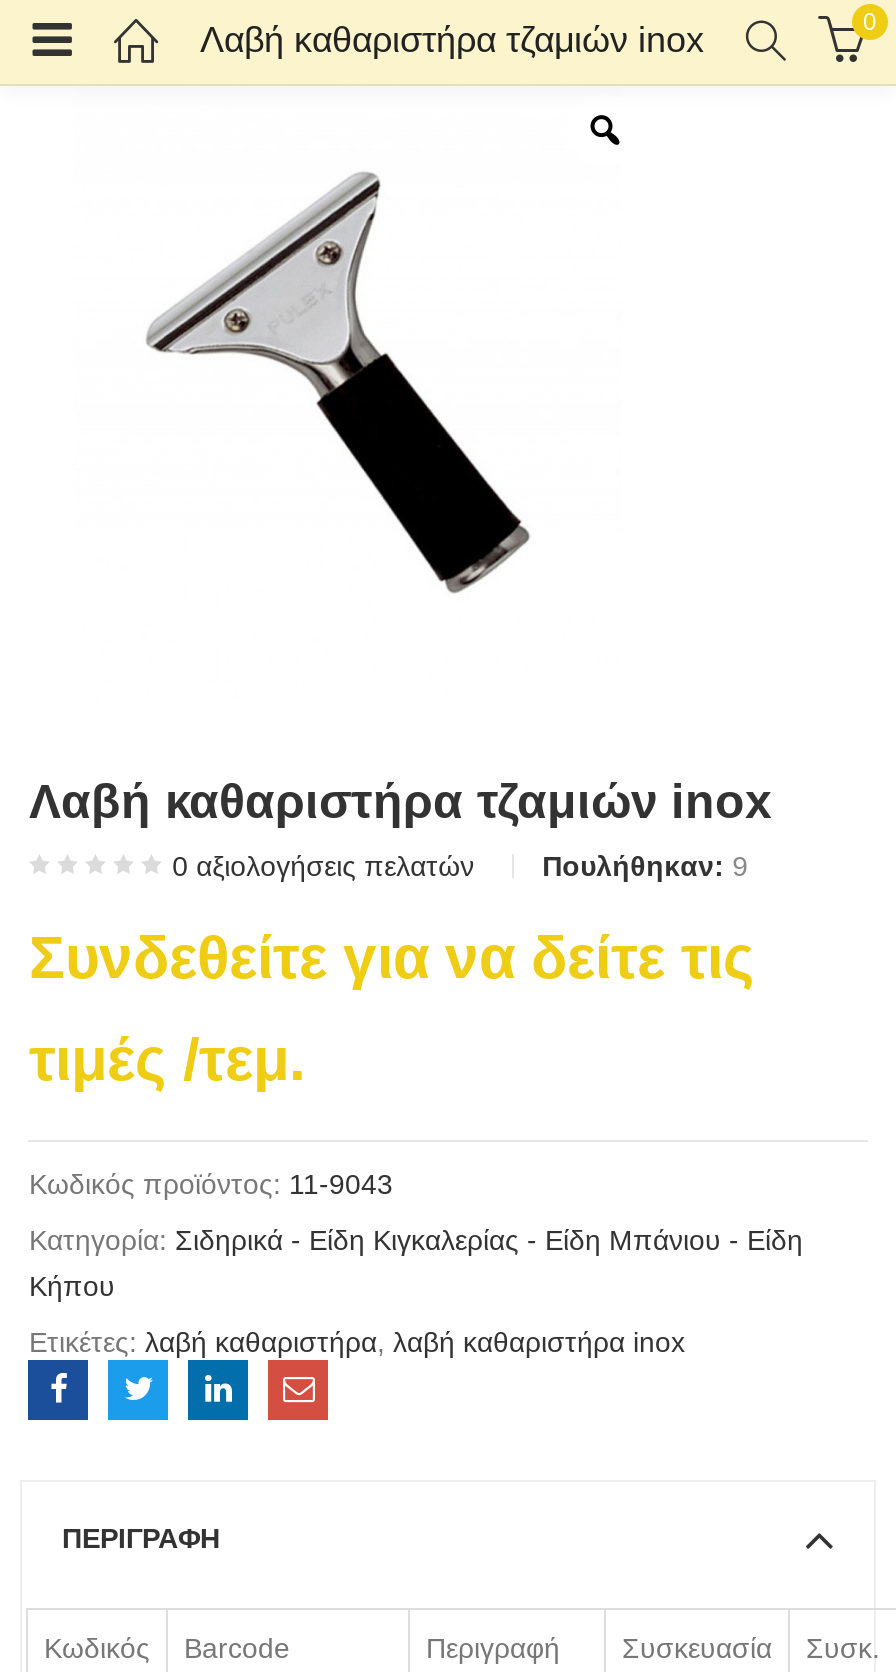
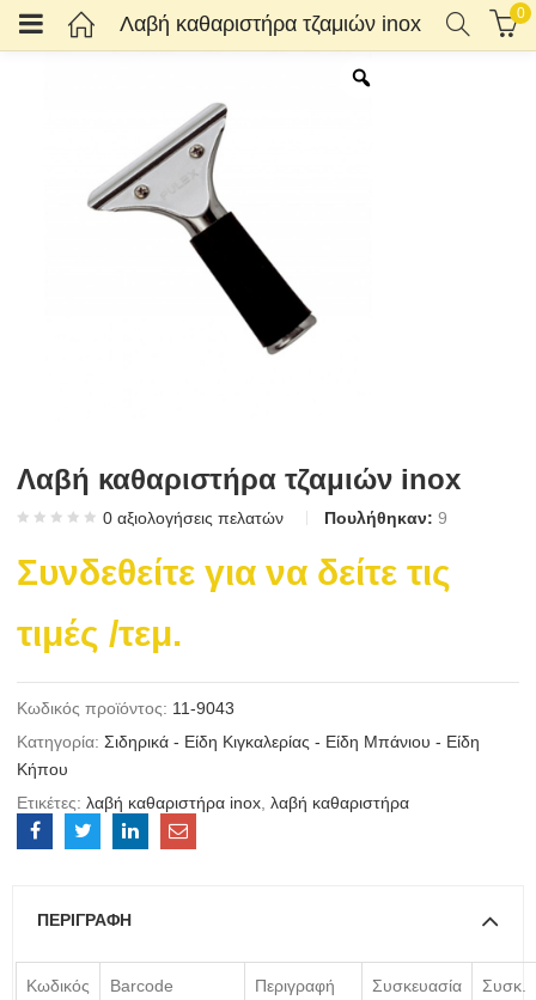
[29,1326,685,1358] Ετικέτες: λαβή καθαριστήρα, λαβή καθαριστήρα inox -> [17,793,410,812] Ετικέτες: λαβή καθαριστήρα inox, λαβή καθαριστήρα

